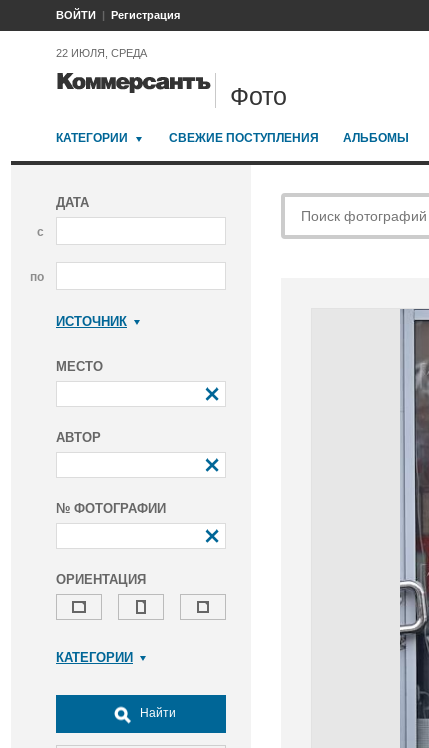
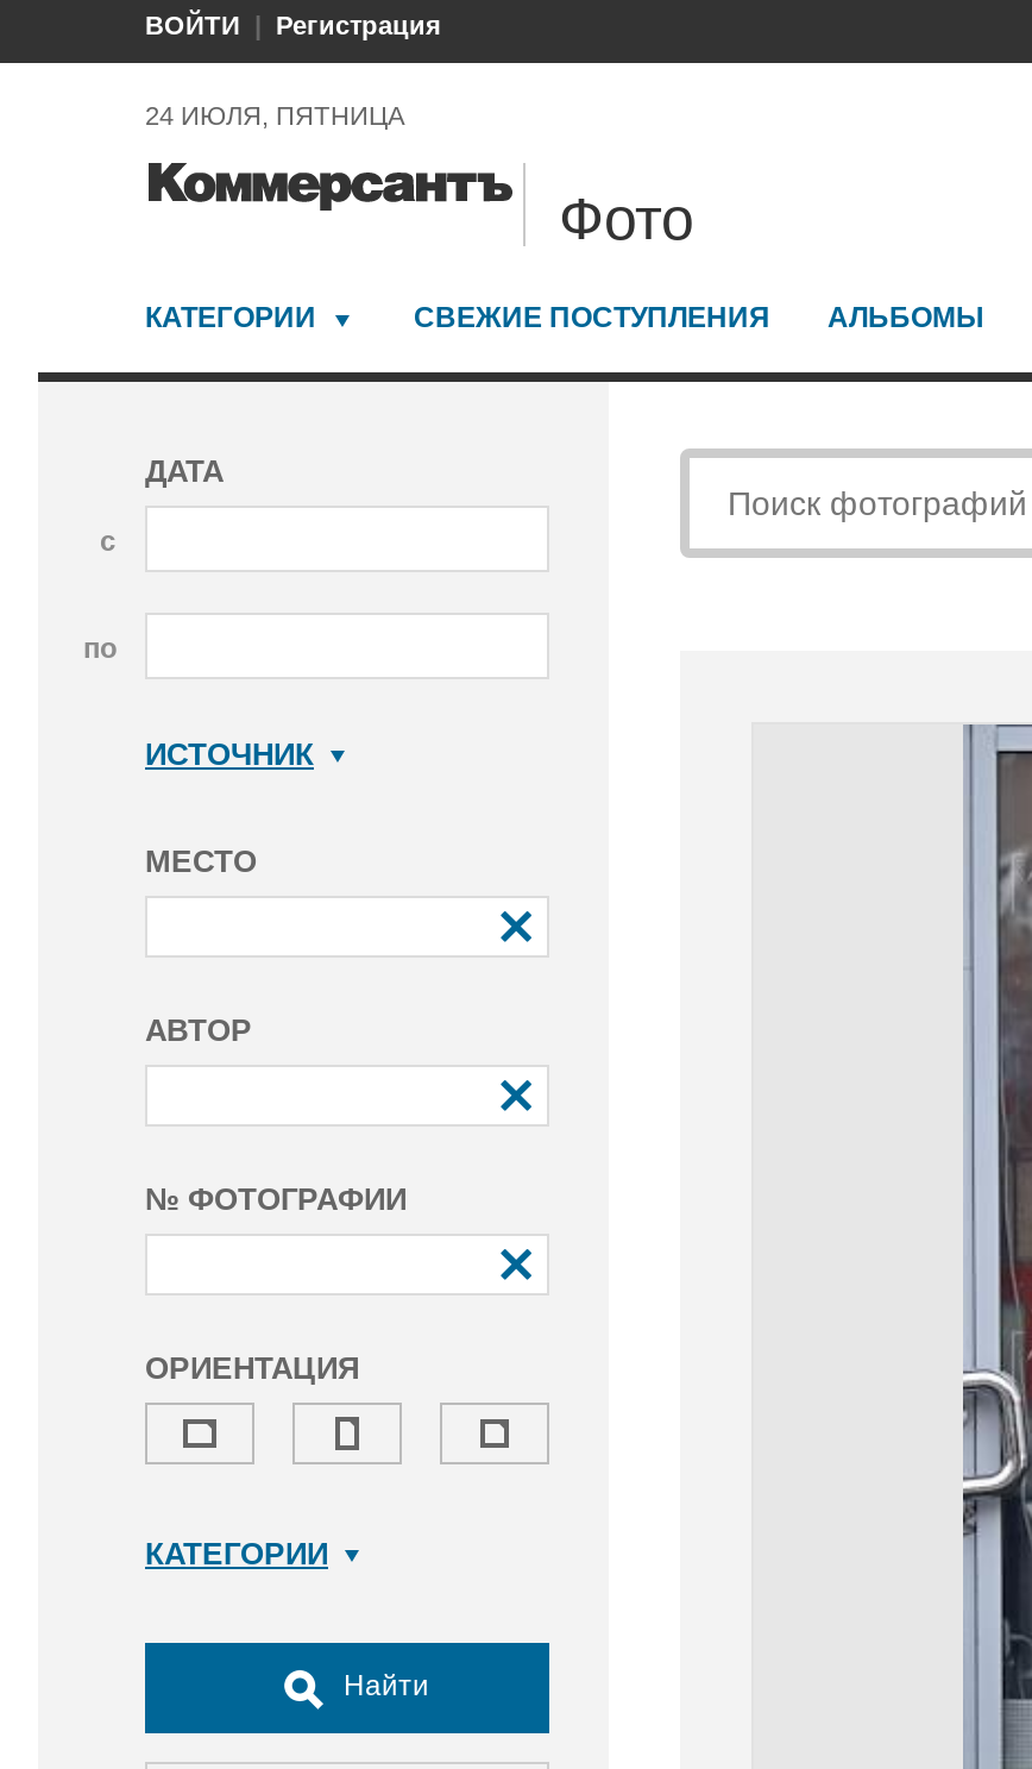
[56,47,147,59] 22 ИЮЛЯ, СРЕДА -> [145,101,404,130] 24 ИЮЛЯ, ПЯТНИЦА

